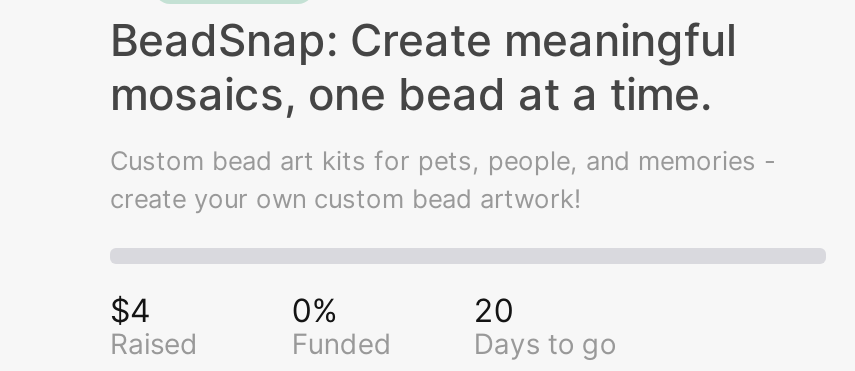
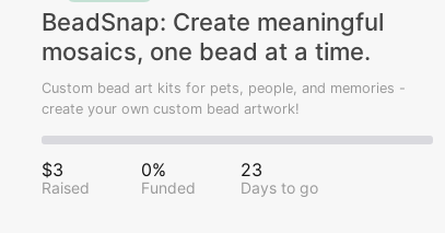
[110,290,150,330] $4 -> [42,159,63,180] $3
[474,290,514,330] 20 -> [240,159,262,180] 23

